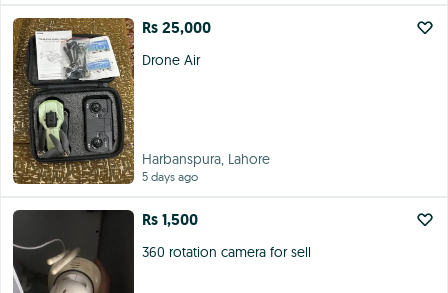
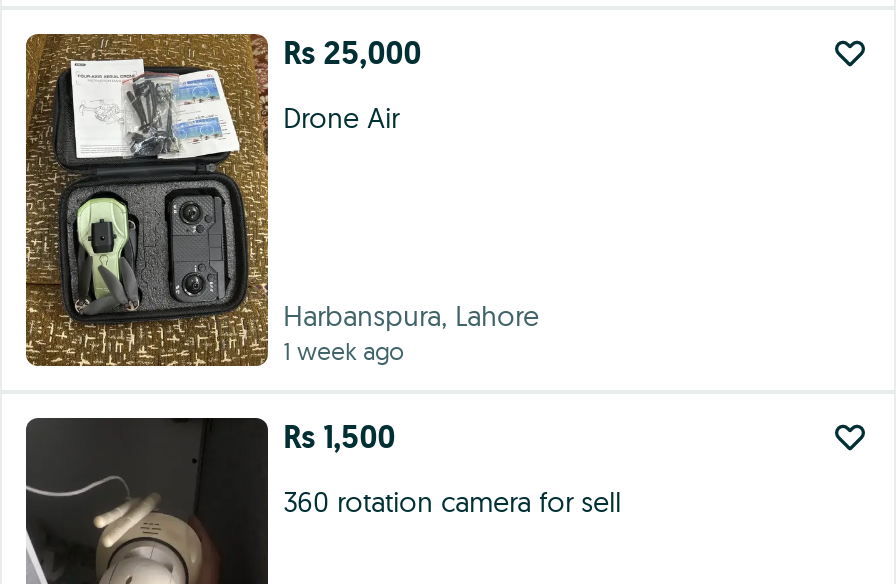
[142,169,198,184] 5 days ago -> [283,337,403,367] 1 week ago

